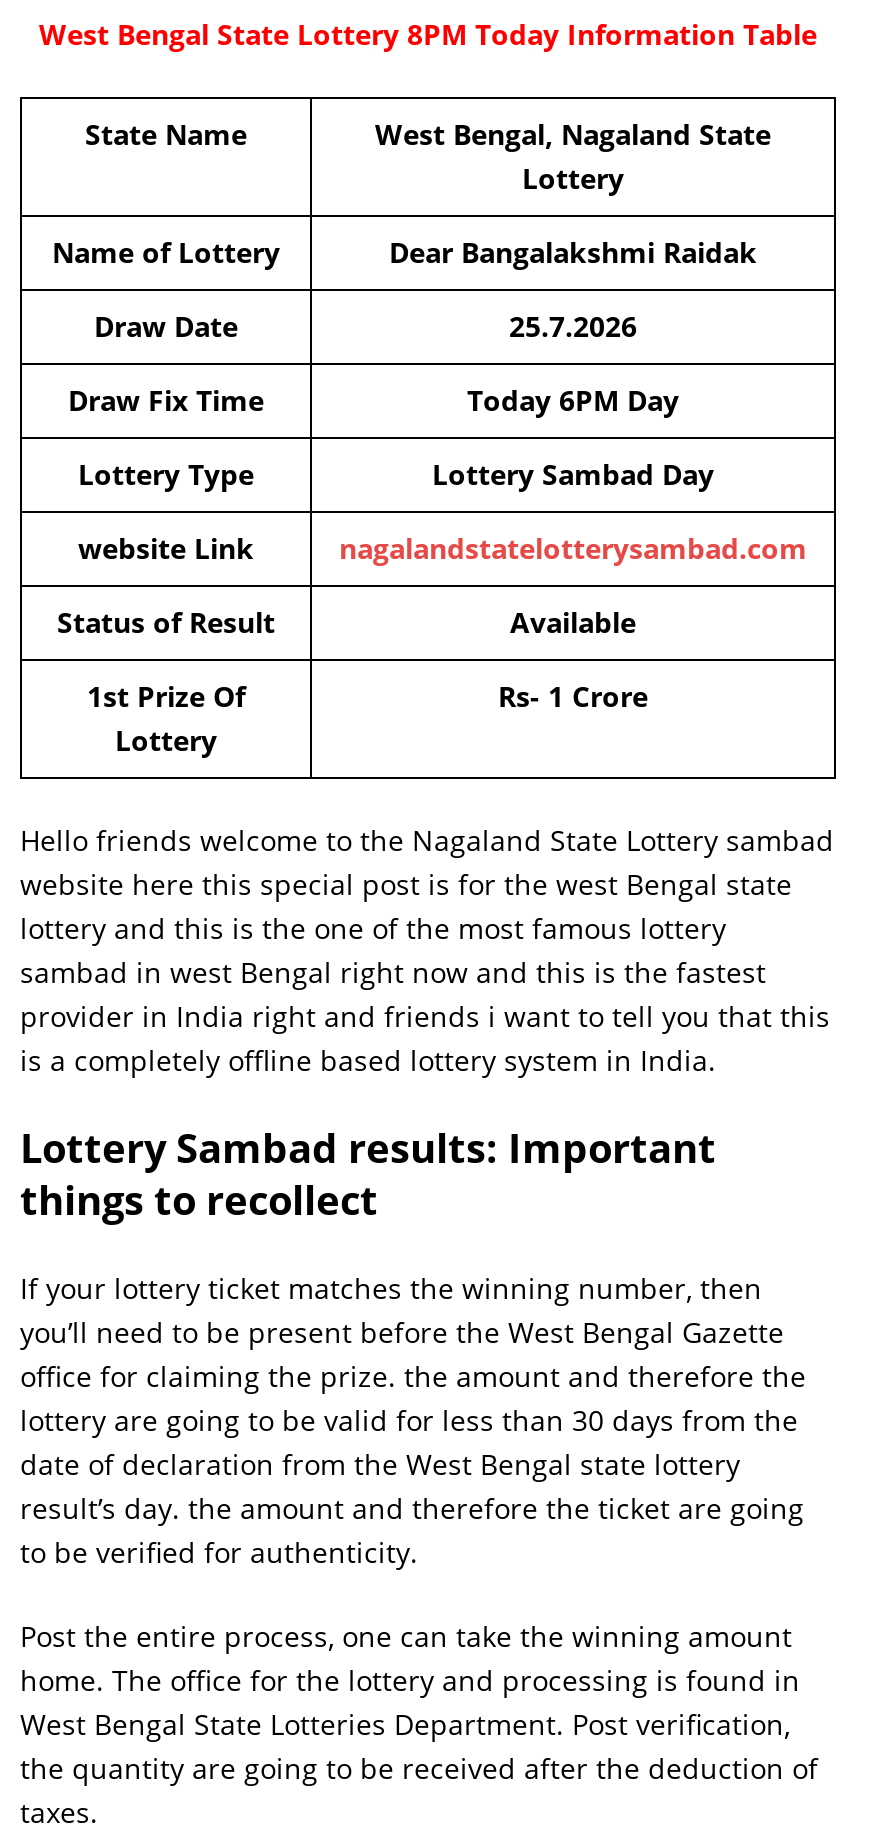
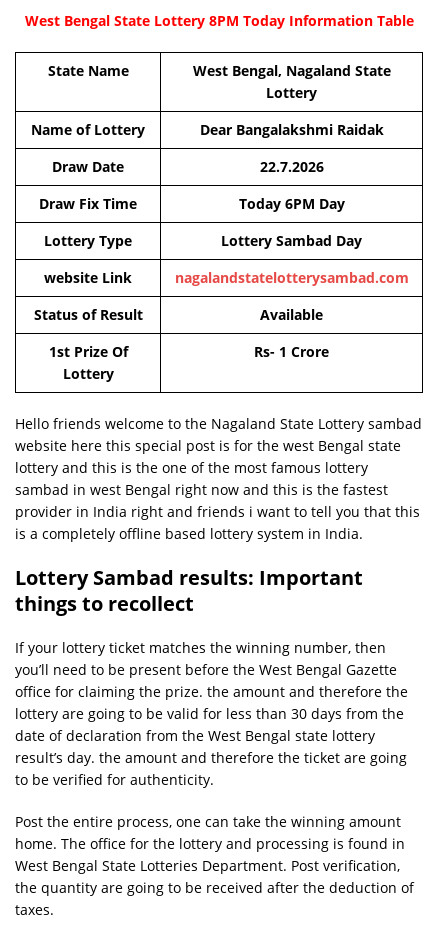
[509,306,637,344] 25.7.2026 -> [259,157,323,176] 22.7.2026

